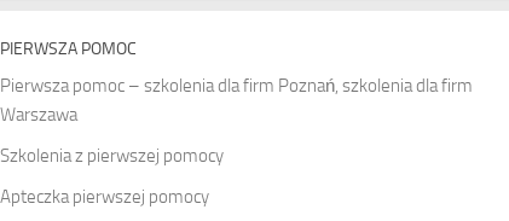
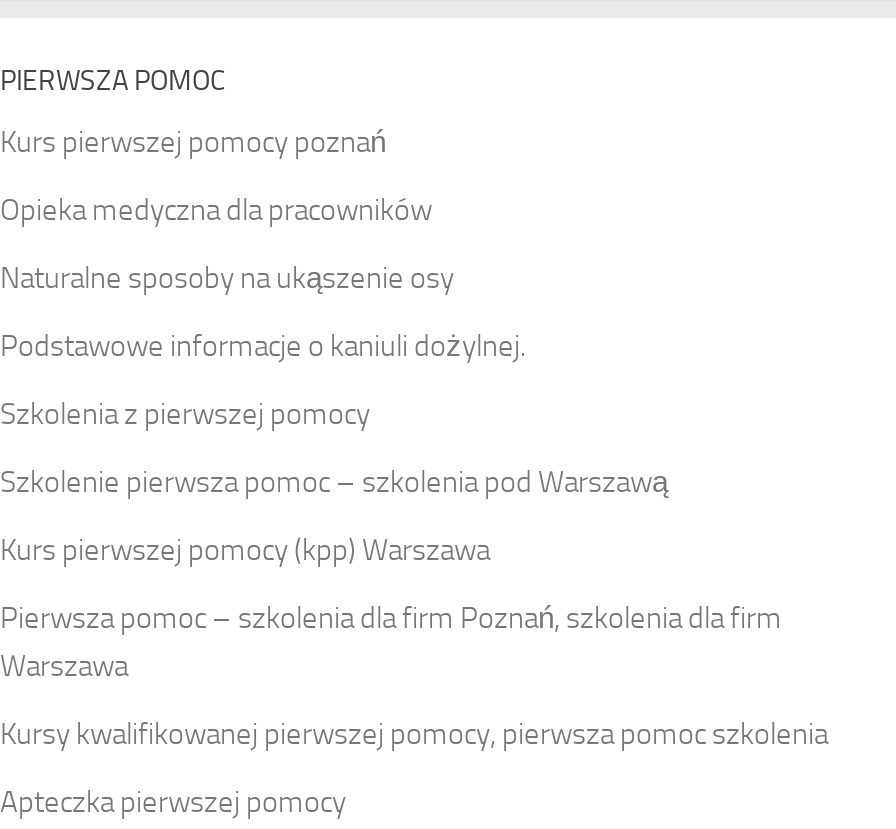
none -> [0,124,668,568] Kurs pierwszej pomocy poznań | Opieka medyczna dla pracowników | Naturalne sposoby na ukąszenie osy | Podstawowe informacje o kaniuli dożylnej. | Szkolenie pierwsza pomoc – szkolenia pod Warszawą | Kurs pierwszej pomocy (kpp) Warszawa
none -> [0,716,828,752] Kursy kwalifikowanej pierwszej pomocy, pierwsza pomoc szkolenia
moved [0,145,224,166] -> [0,396,370,432]: Szkolenia z pierwszej pomocy

